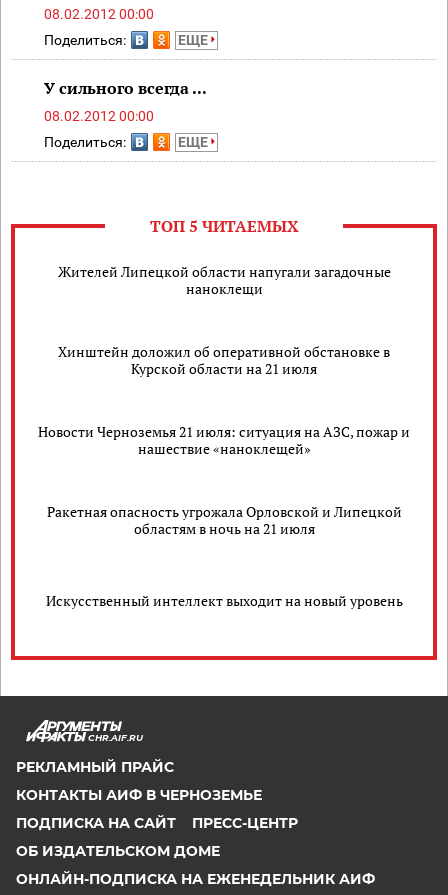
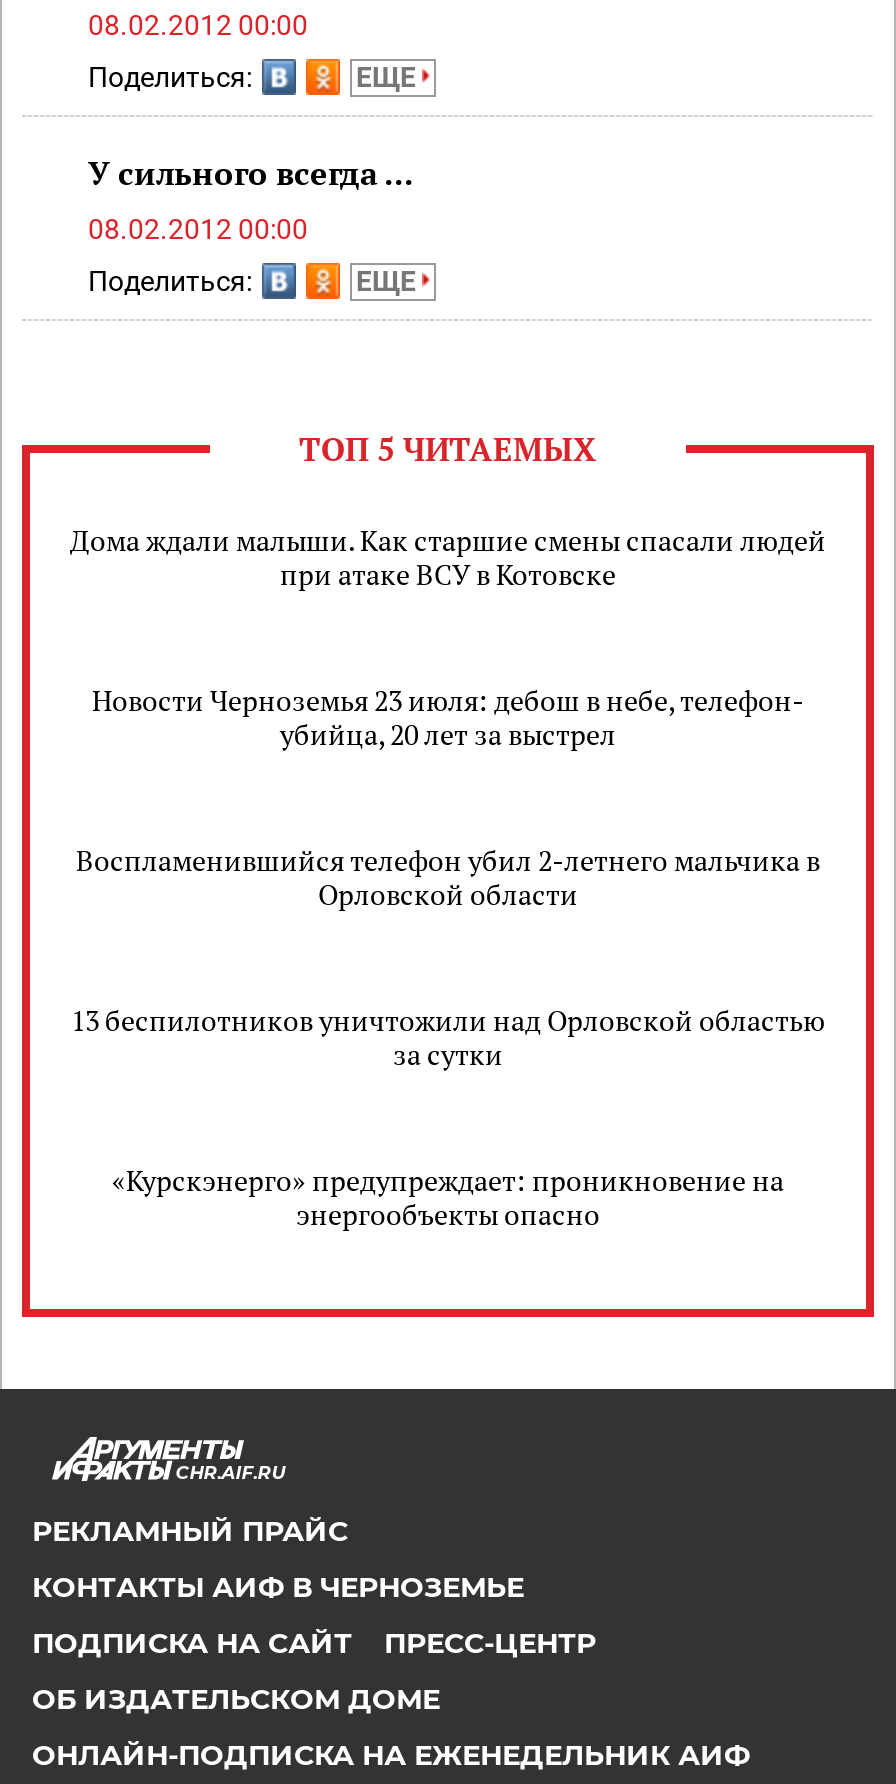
[57,262,390,298] Жителей Липецкой области напугали загадочные | наноклещи -> [70,521,826,593] Дома ждали малыши. Как старшие смены спасали людей | при атаке ВСУ в Котовске
[58,342,390,378] Хинштейн доложил об оперативной обстановке в | Курской области на 21 июля -> [92,681,804,753] Новости Черноземья 23 июля: дебош в небе, телефон- | убийца, 20 лет за выстрел
[38,422,410,458] Новости Черноземья 21 июля: ситуация на АЗС, пожар и | нашествие «наноклещей» -> [76,841,820,913] Воспламенившийся телефон убил 2-летнего мальчика в | Орловской области
[46,502,401,538] Ракетная опасность угрожала Орловской и Липецкой | областям в ночь на 21 июля -> [71,1001,825,1073] 13 беспилотников уничтожили над Орловской областью | за сутки
[45,590,402,609] Искусственный интеллект выходит на новый уровень -> [112,1161,784,1233] «Курскэнерго» предупреждает: проникновение на | энергообъекты опасно

